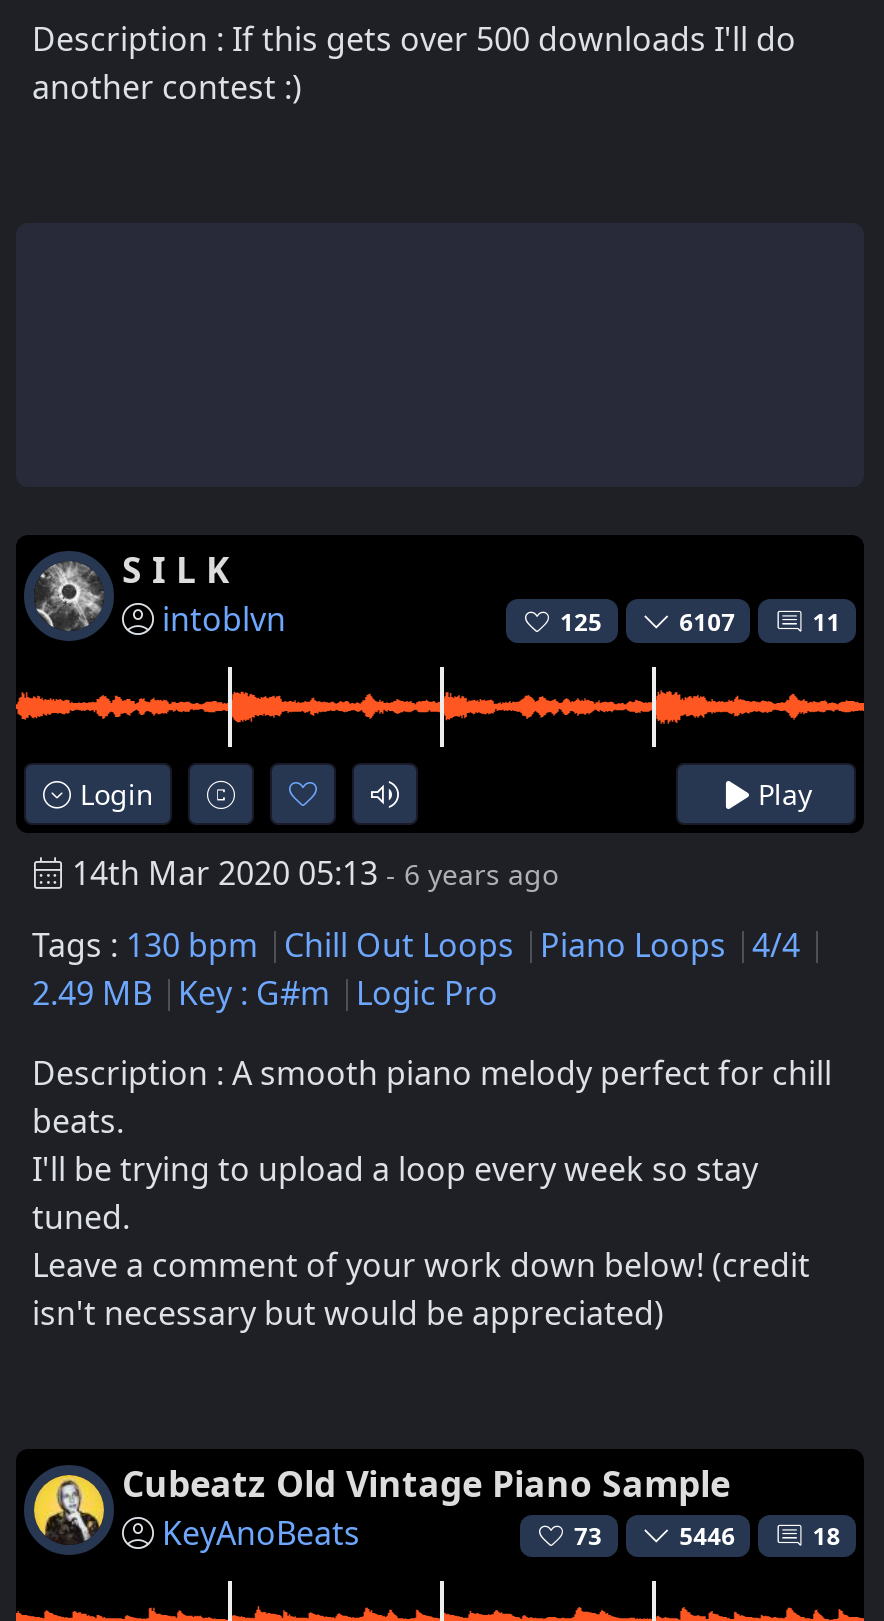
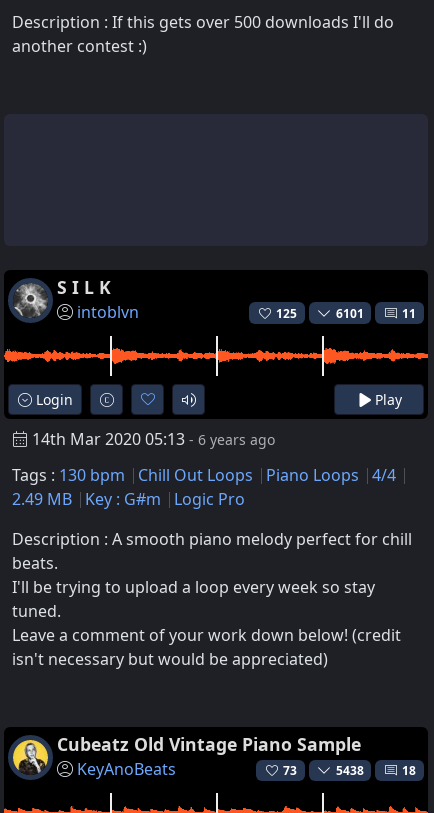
[679,604,735,638] 6107 -> [336,305,364,322] 6101
[679,1519,735,1553] 5446 -> [336,762,364,779] 5438

